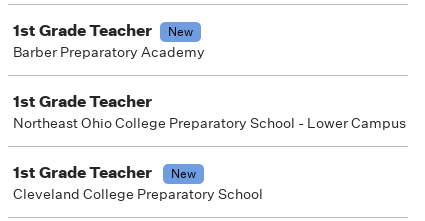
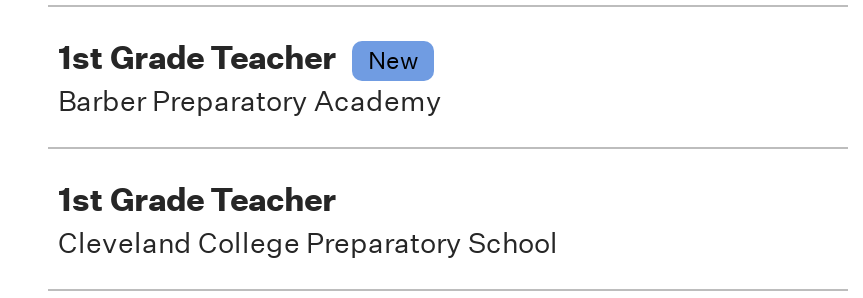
[13,114,406,182] Northeast Ohio College Preparatory School - Lower Campus | 1st Grade Teacher | New -> none

